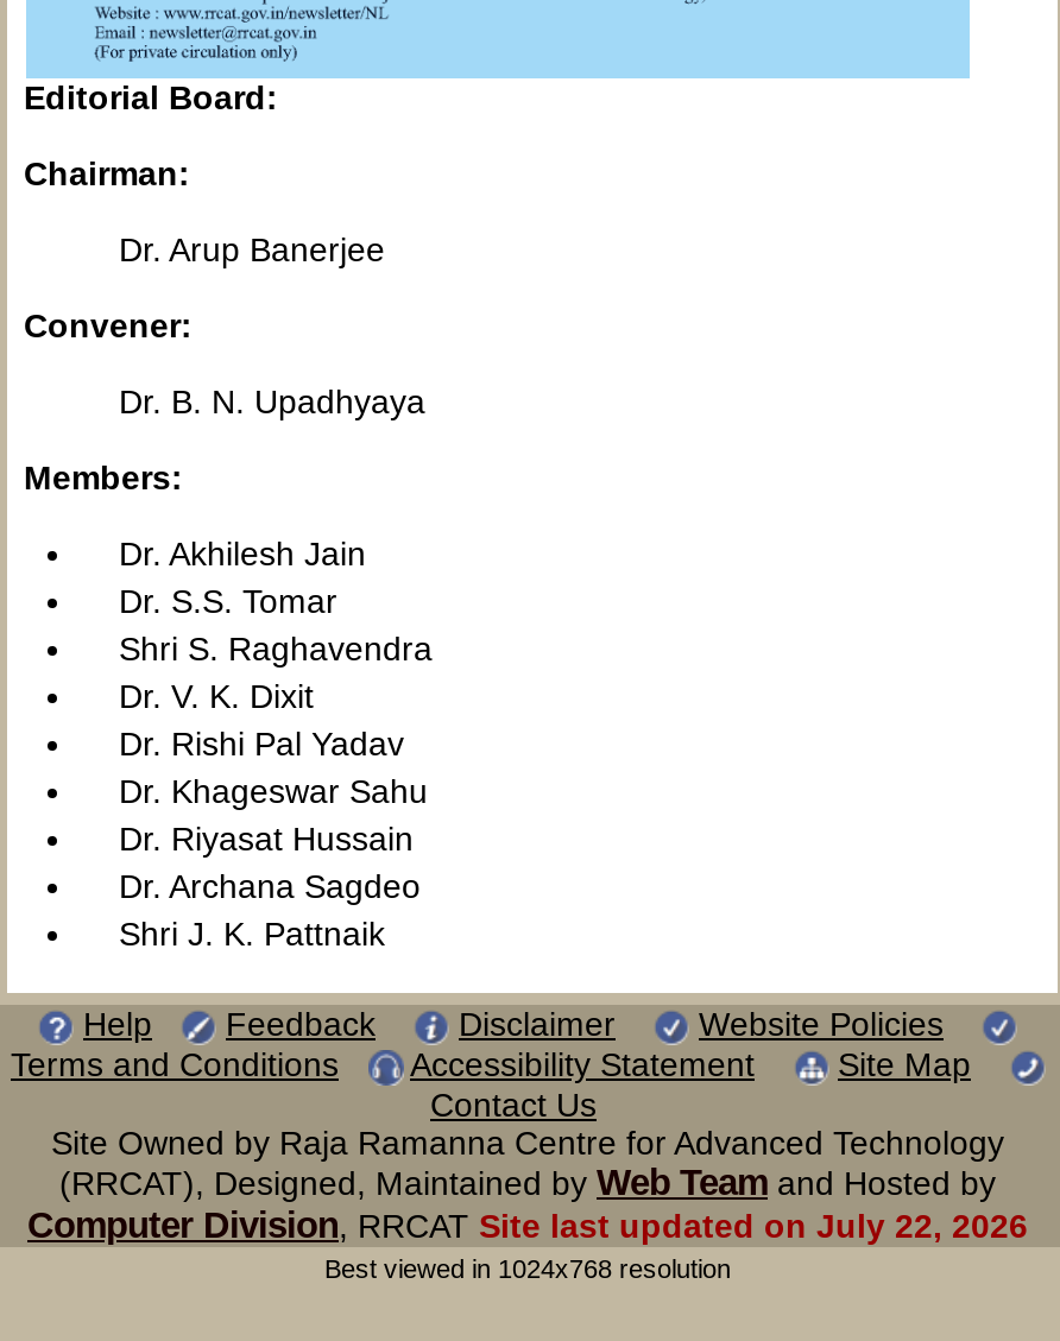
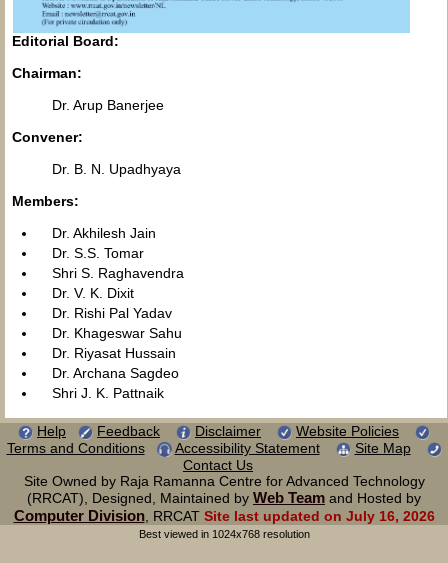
[27,1203,1028,1244] Computer Division, RRCAT Site last updated on July 22, 2026 -> [13,507,434,524] Computer Division, RRCAT Site last updated on July 16, 2026

